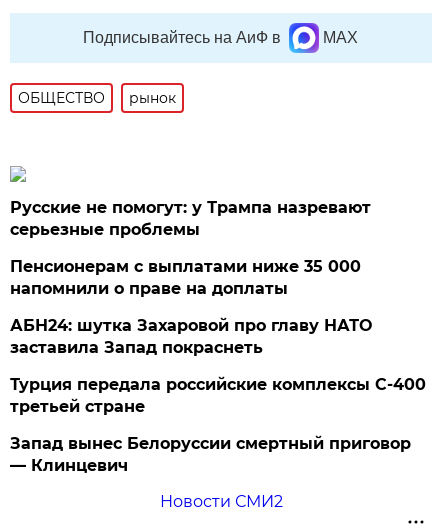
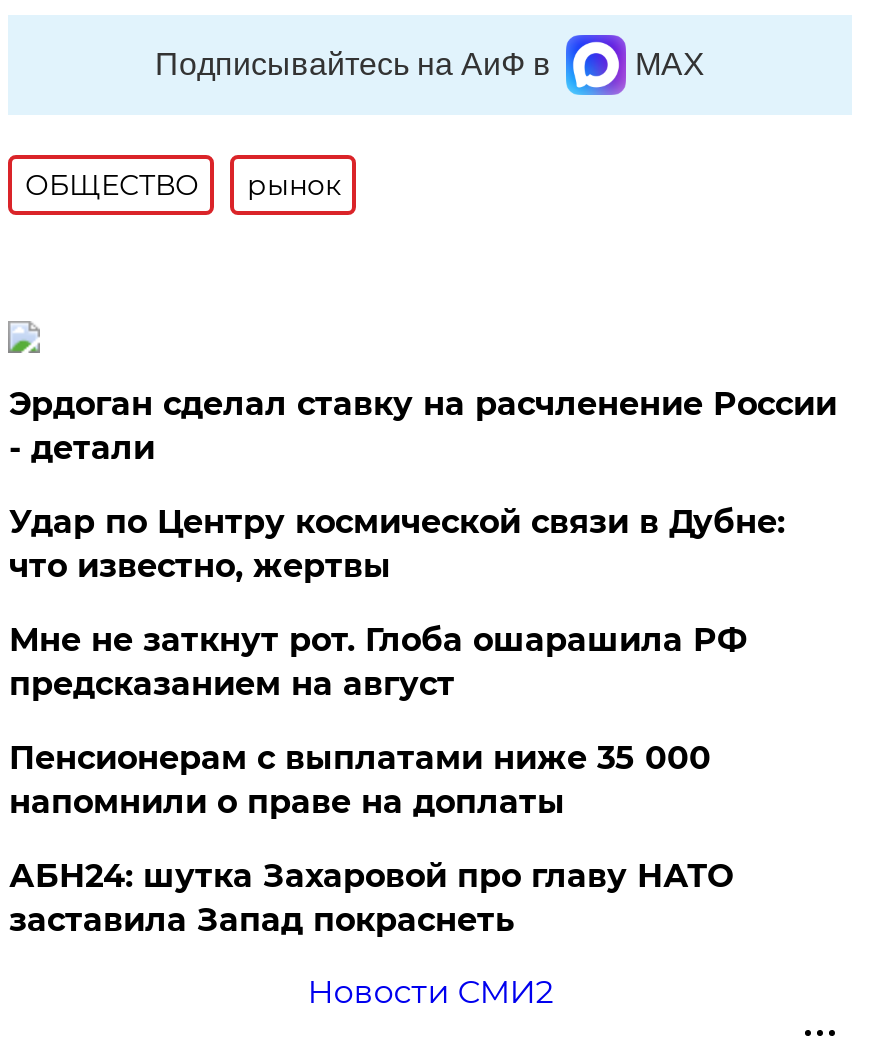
[10,198,371,239] Русские не помогут: у Трампа назревают | серьезные проблемы -> [9,385,837,703] Эрдоган сделал ставку на расчленение России | - детали | Удар по Центру космической связи в Дубне: | что известно, жертвы | Мне не заткнут рот. Глоба ошарашила РФ | предсказанием на август
moved [10,257,372,357] -> [9,739,733,939]: Пенсионерам с выплатами ниже 35 000 | напомнили о праве на доплаты | АБН24: шутка Захаровой про главу НАТО | заставила Запад покраснеть
[10,375,426,475] Турция передала российские комплексы С-400 | третьей стране | Запад вынес Белоруссии смертный приговор | — Клинцевич -> none

